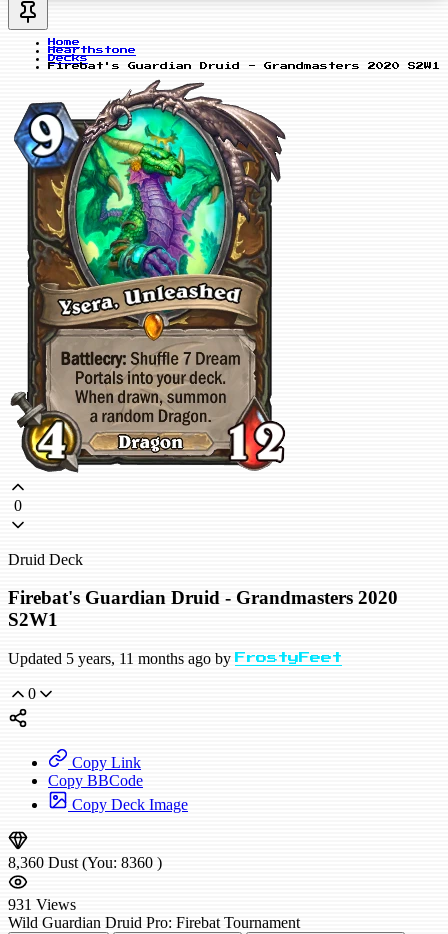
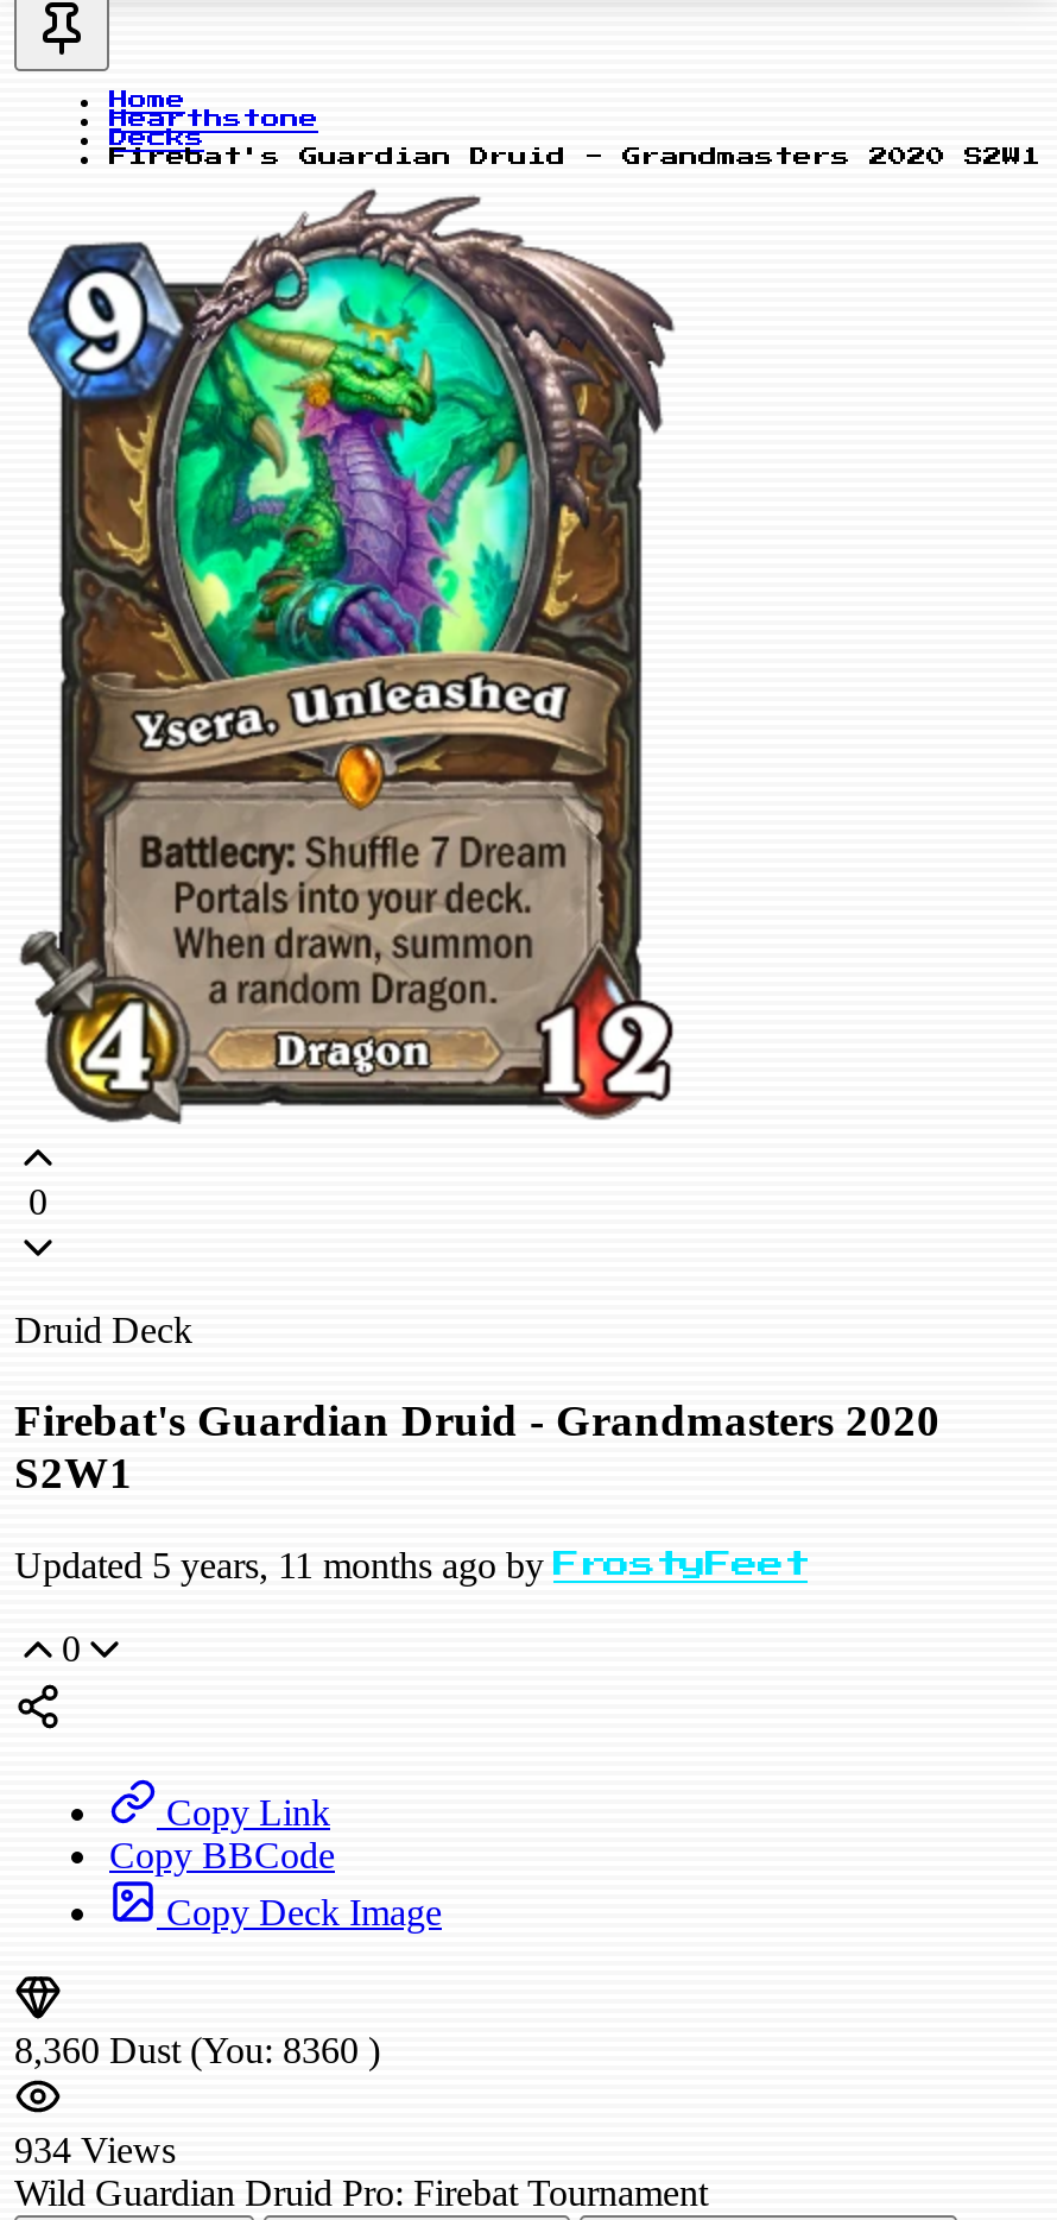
[8,896,76,913] 931 Views -> [14,2130,176,2171] 934 Views

